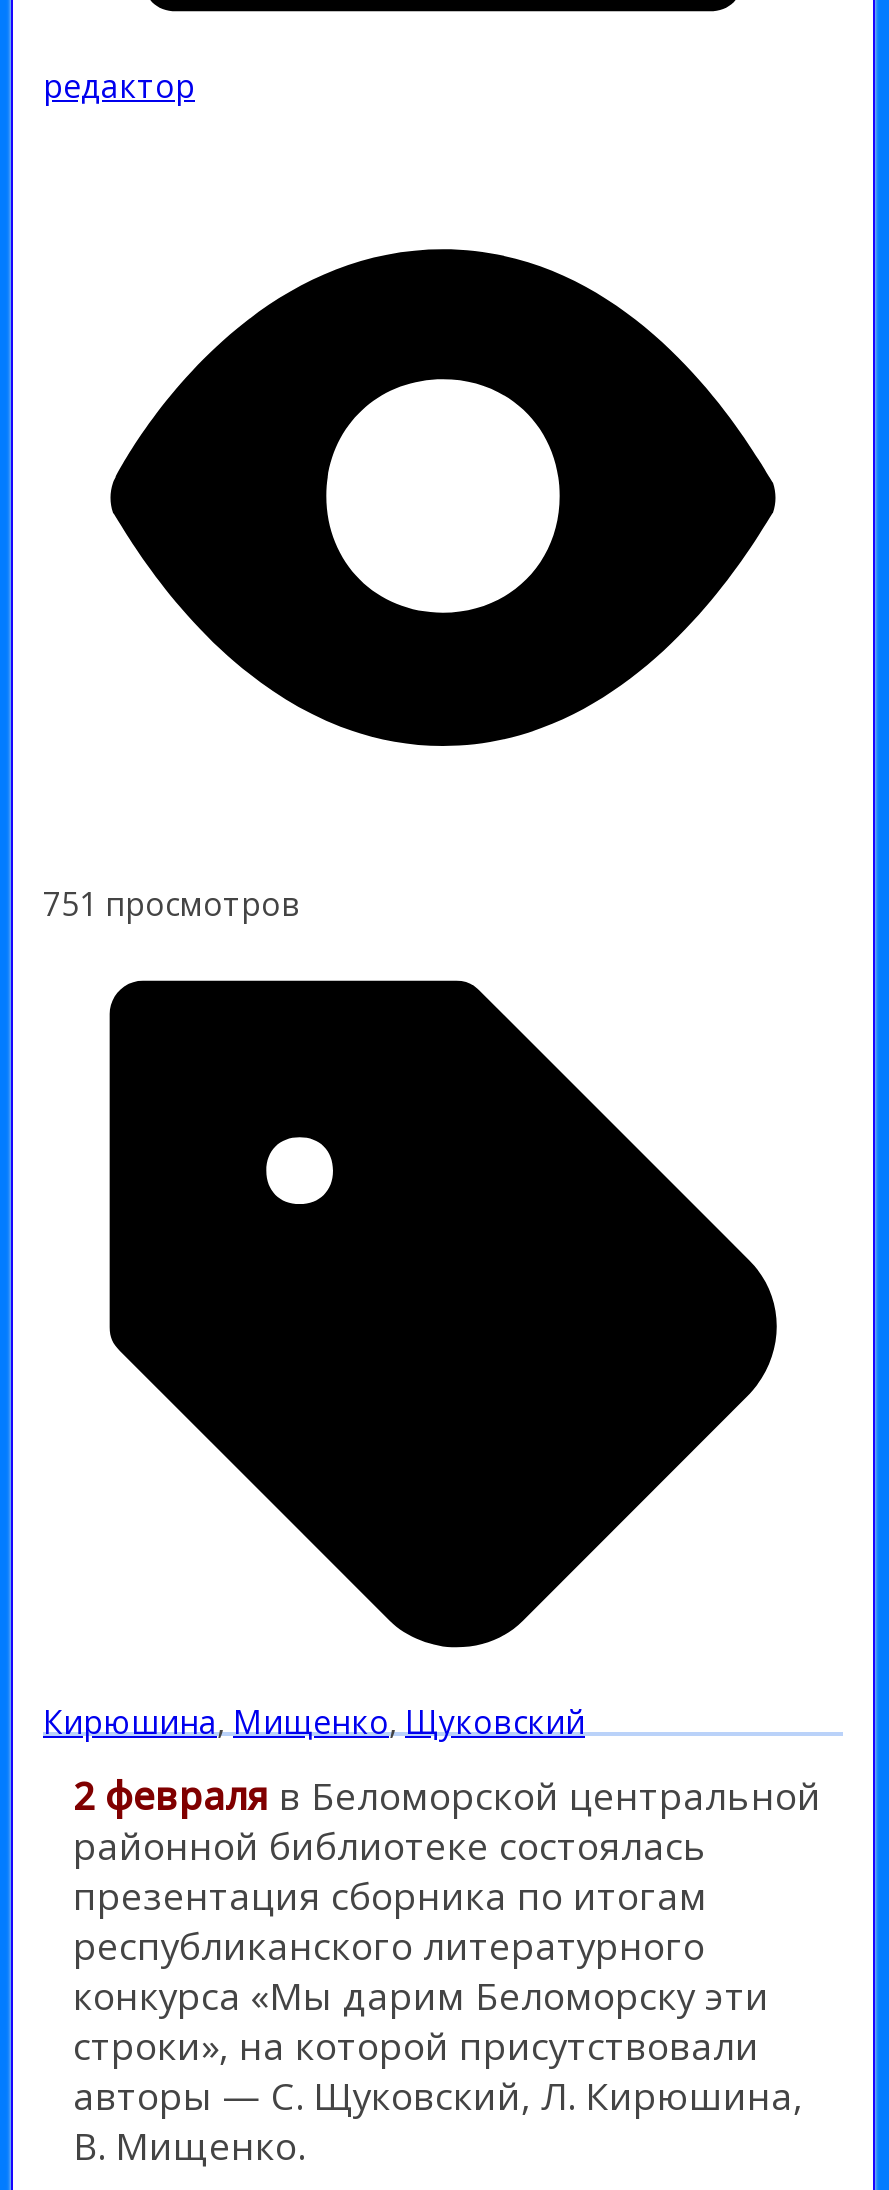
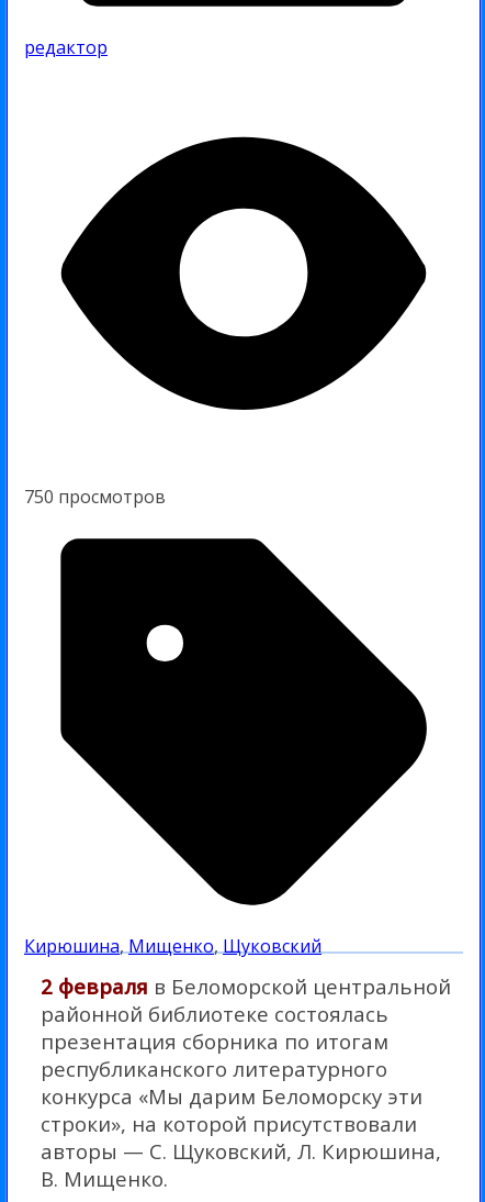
[43,882,301,926] 751 просмотров -> [24,485,166,509] 750 просмотров

